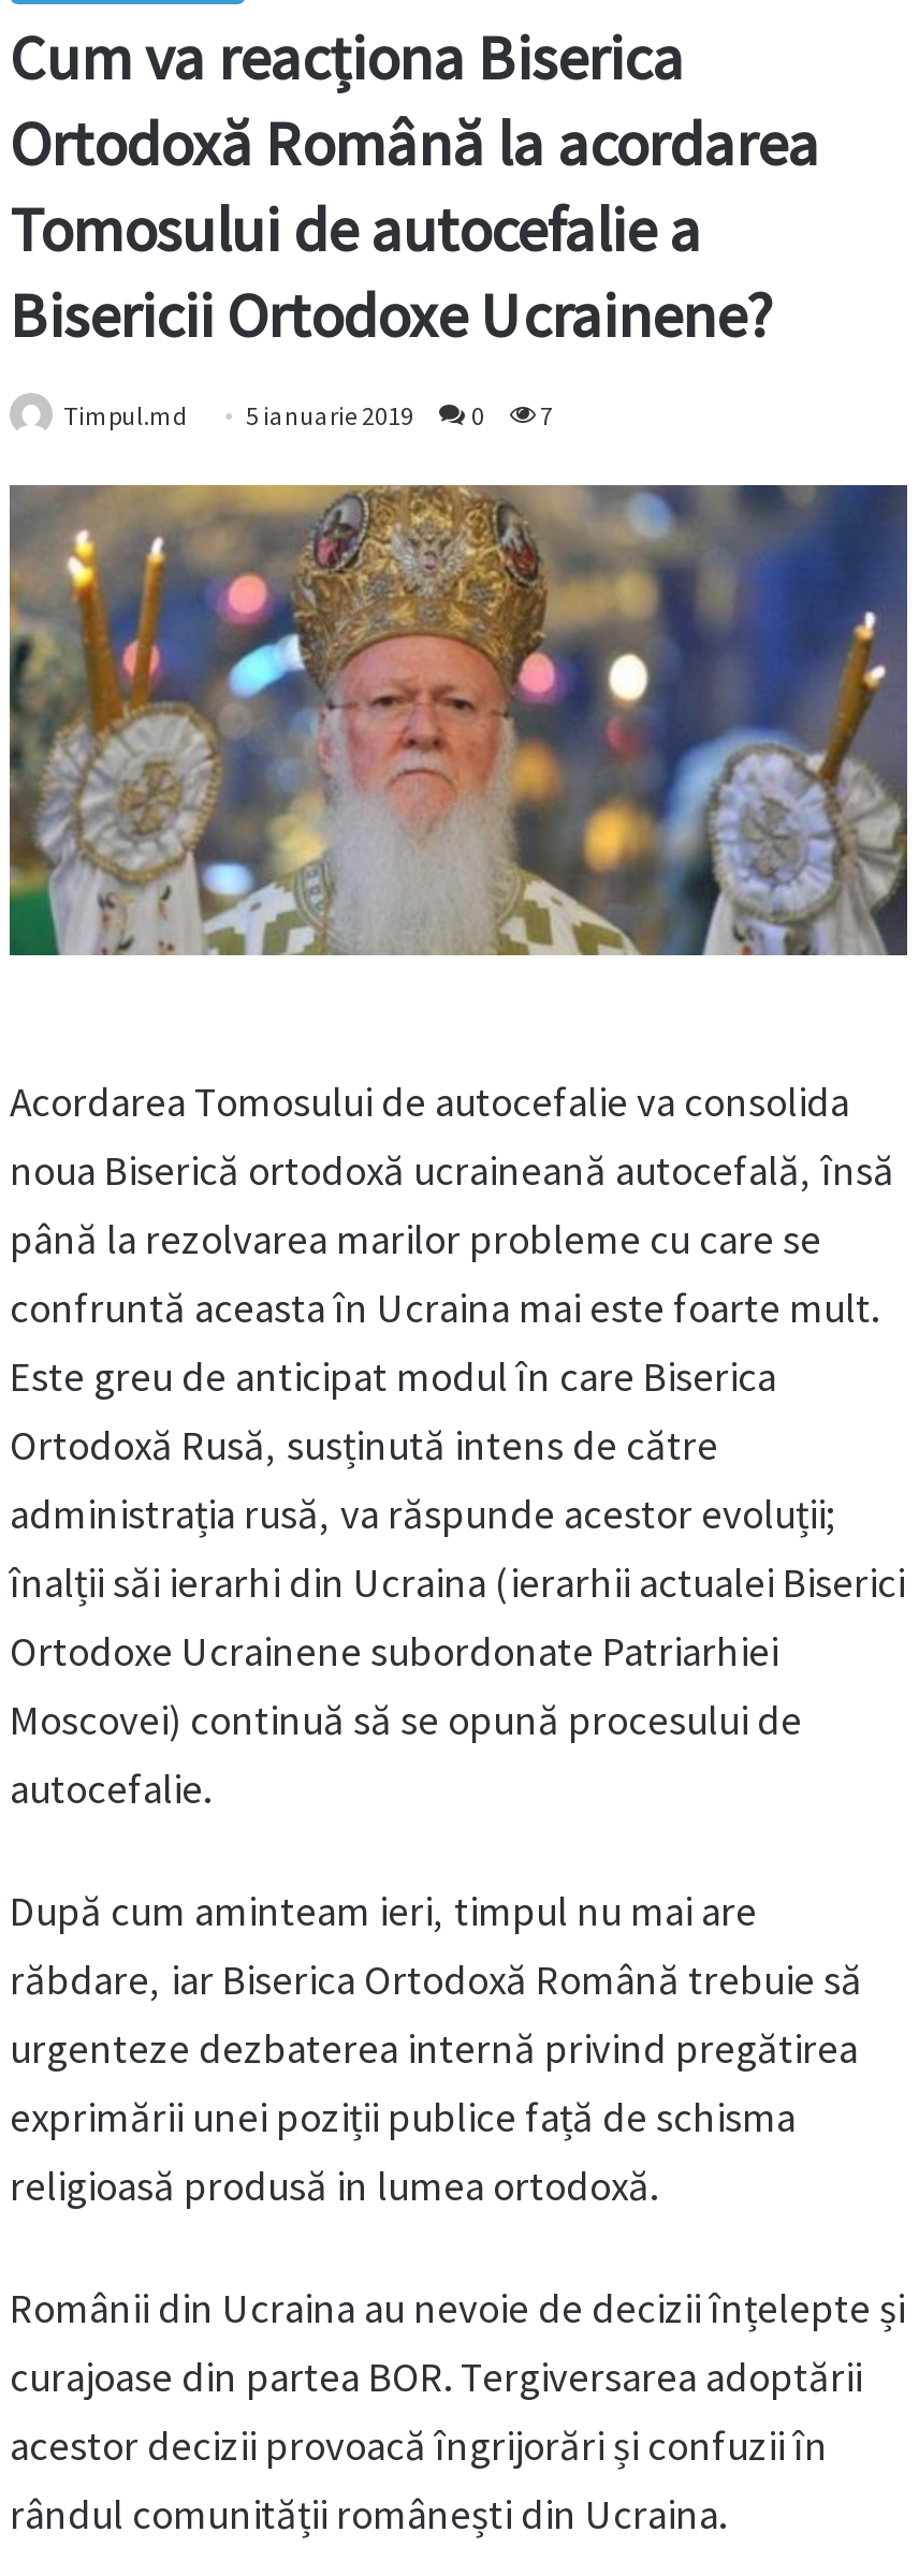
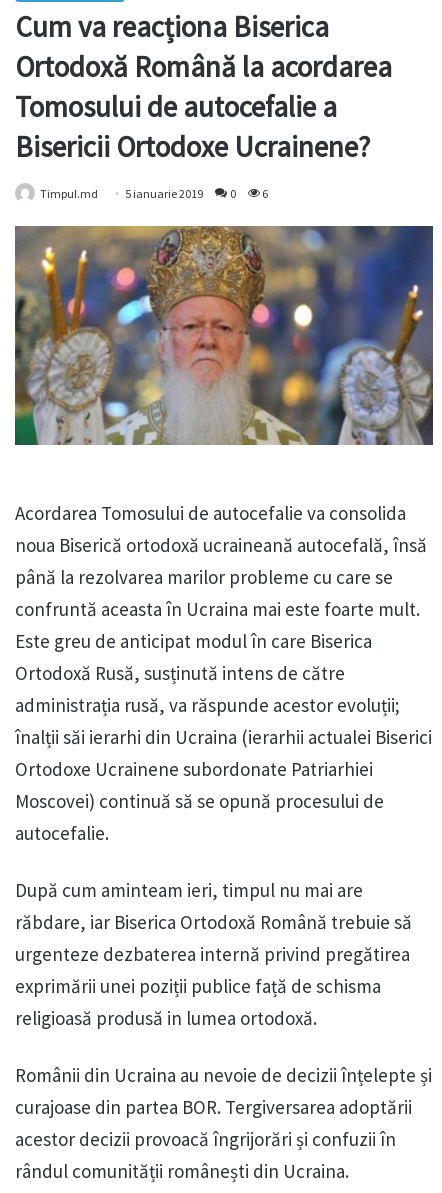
[63,400,553,432] Timpul.md 5 ianuarie 2019 0 7 -> [40,186,268,201] Timpul.md 5 ianuarie 2019 0 6

